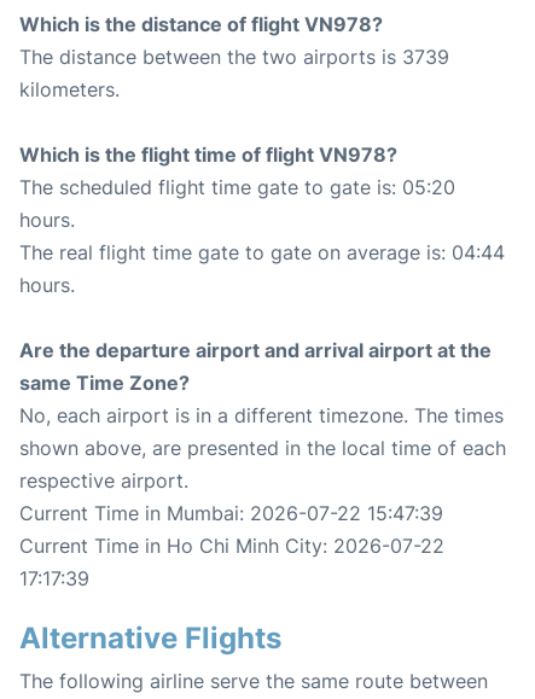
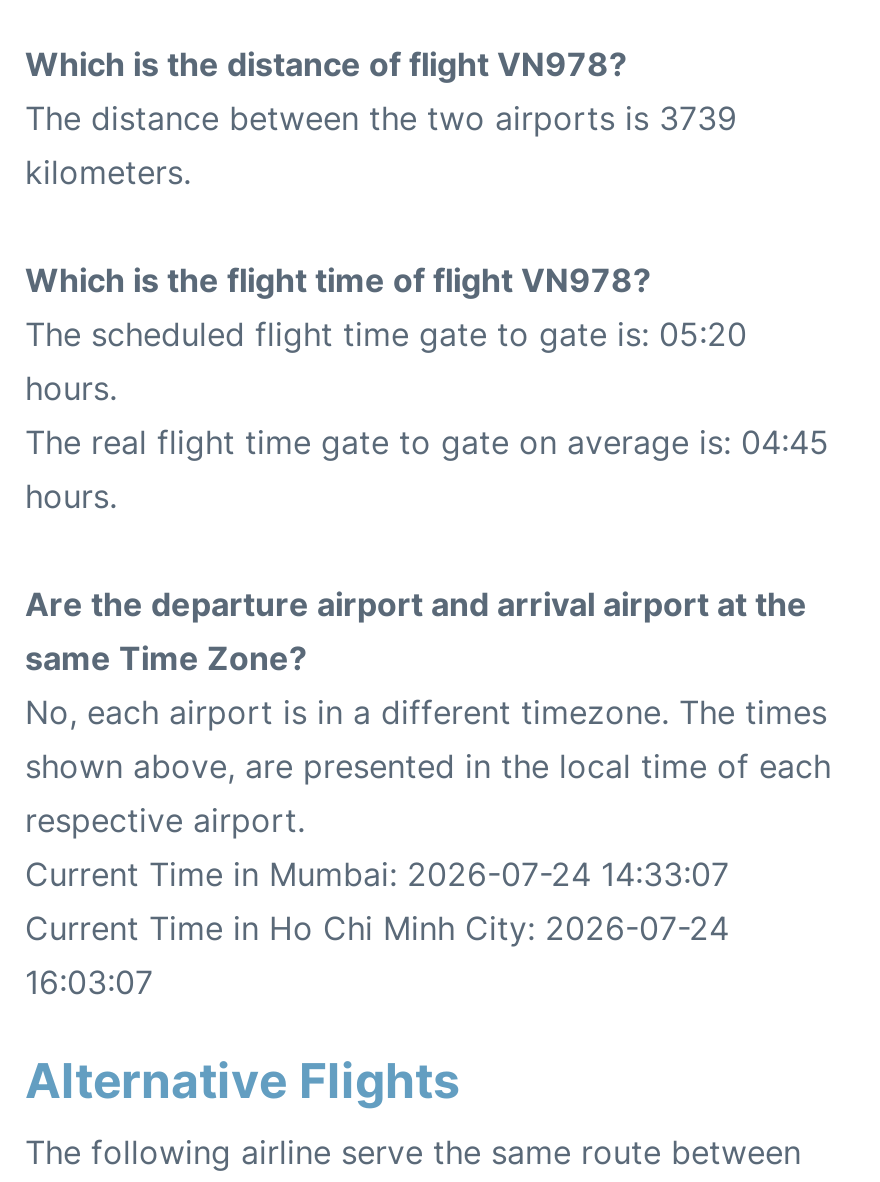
[19,241,505,265] The real flight time gate to gate on average is: 04:44 -> [25,423,829,463] The real flight time gate to gate on average is: 04:45
[19,502,443,526] Current Time in Mumbai: 2026-07-22 15:47:39 -> [25,855,729,895] Current Time in Mumbai: 2026-07-24 14:33:07
[19,534,444,558] Current Time in Ho Chi Minh City: 2026-07-22 -> [25,909,729,949] Current Time in Ho Chi Minh City: 2026-07-24
[19,567,89,591] 17:17:39 -> [25,963,153,1003] 16:03:07

